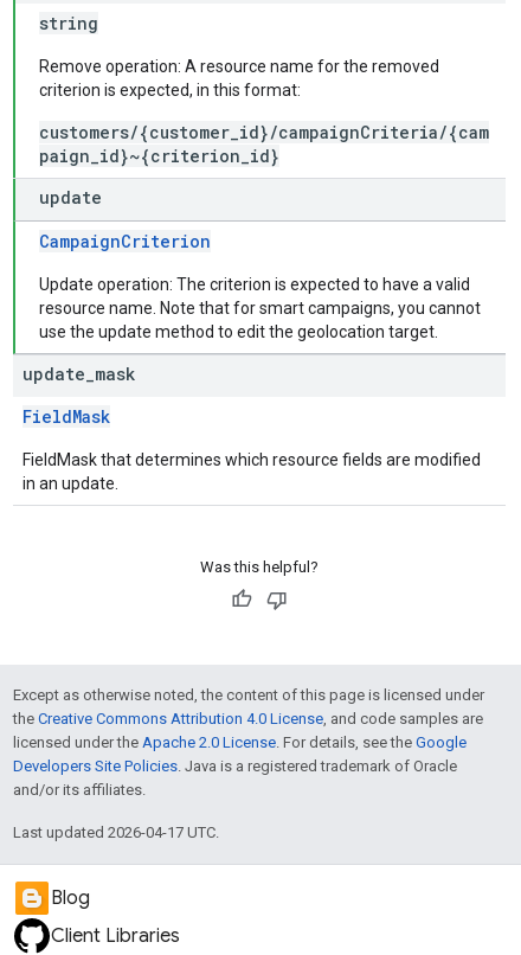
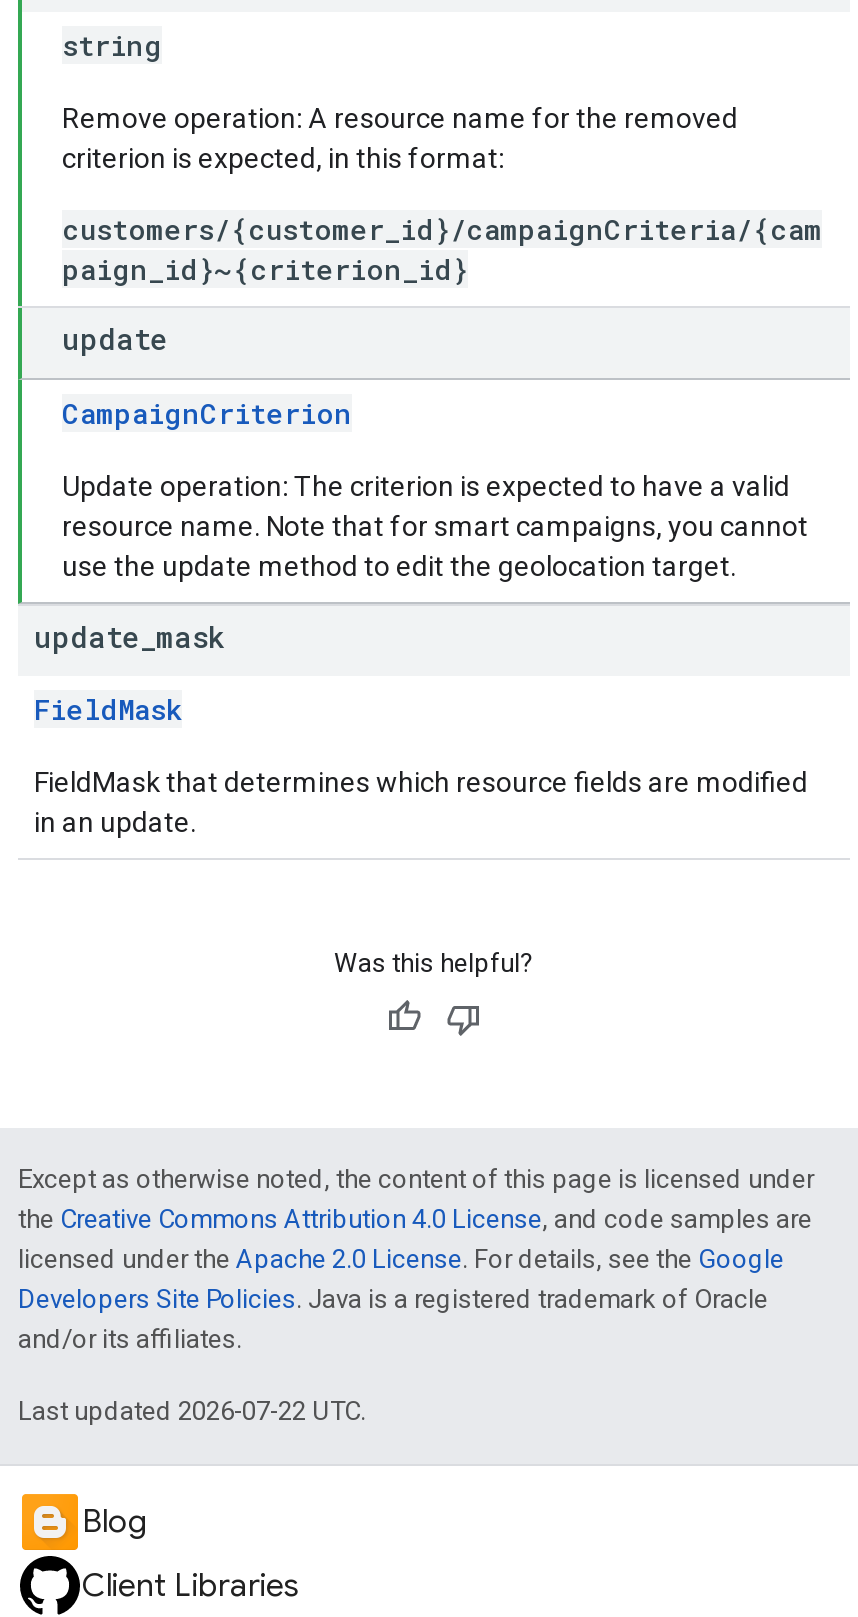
[13,823,219,841] Last updated 2026-04-17 UTC. -> [18,1396,366,1426] Last updated 2026-07-22 UTC.

